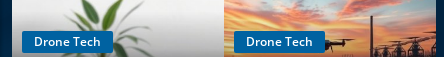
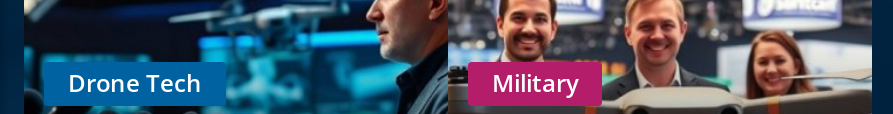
[246,33,313,50] Drone Tech -> [492,67,578,101] Military

